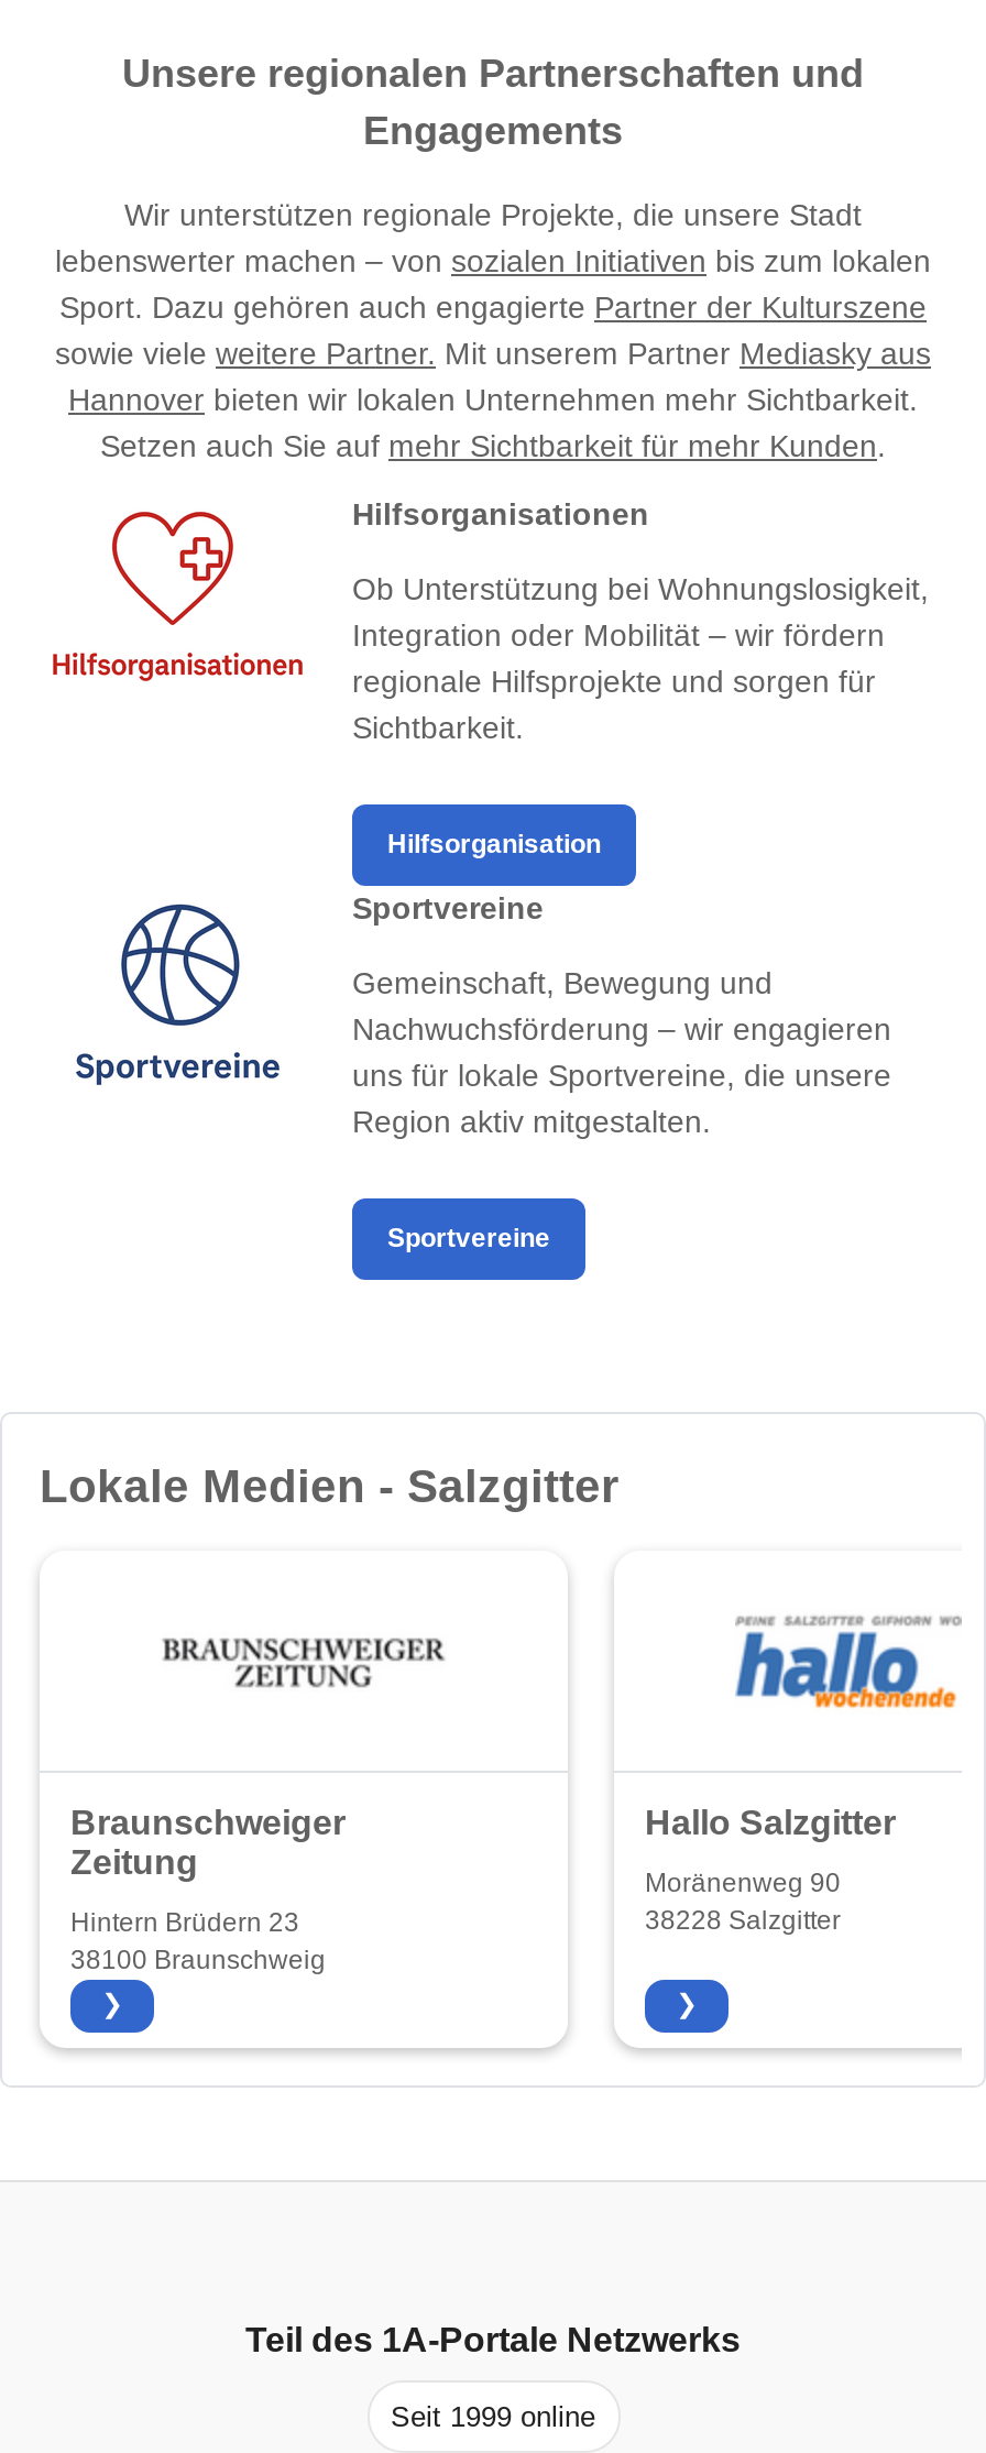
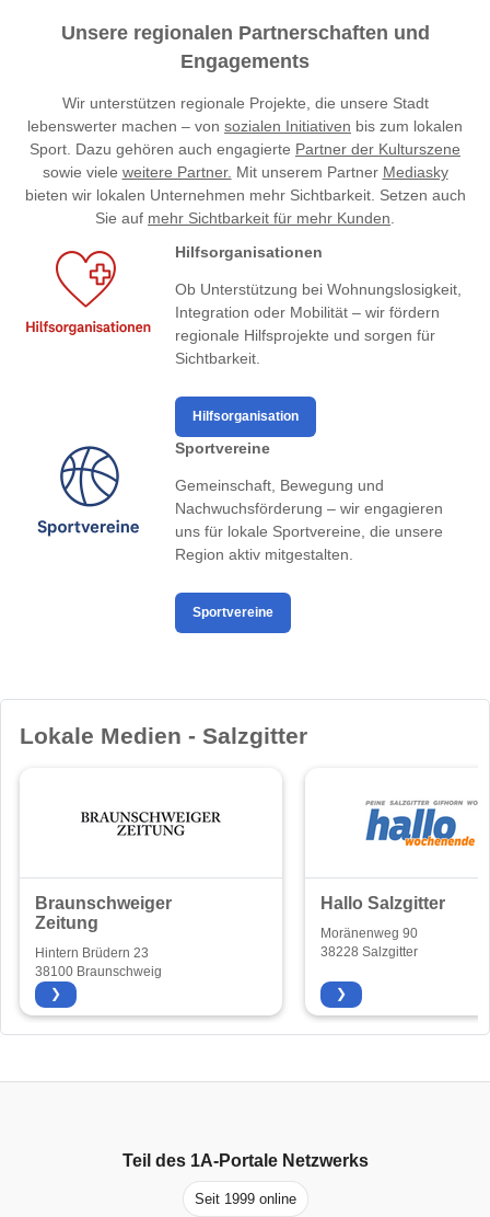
[55,336,931,463] sowie viele weitere Partner. Mit unserem Partner Mediasky aus | Hannover bieten wir lokalen Unternehmen mehr Sichtbarkeit. | Setzen auch Sie auf mehr Sichtbarkeit für mehr Kunden. -> [25,163,465,227] sowie viele weitere Partner. Mit unserem Partner Mediasky | bieten wir lokalen Unternehmen mehr Sichtbarkeit. Setzen auch | Sie auf mehr Sichtbarkeit für mehr Kunden.

